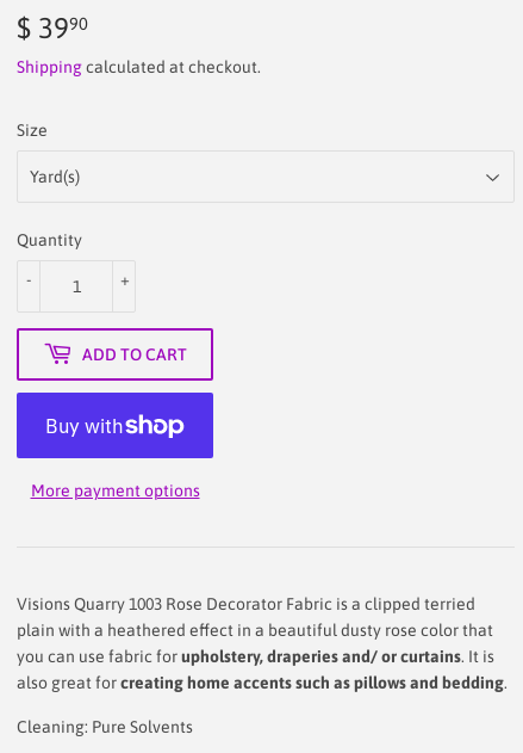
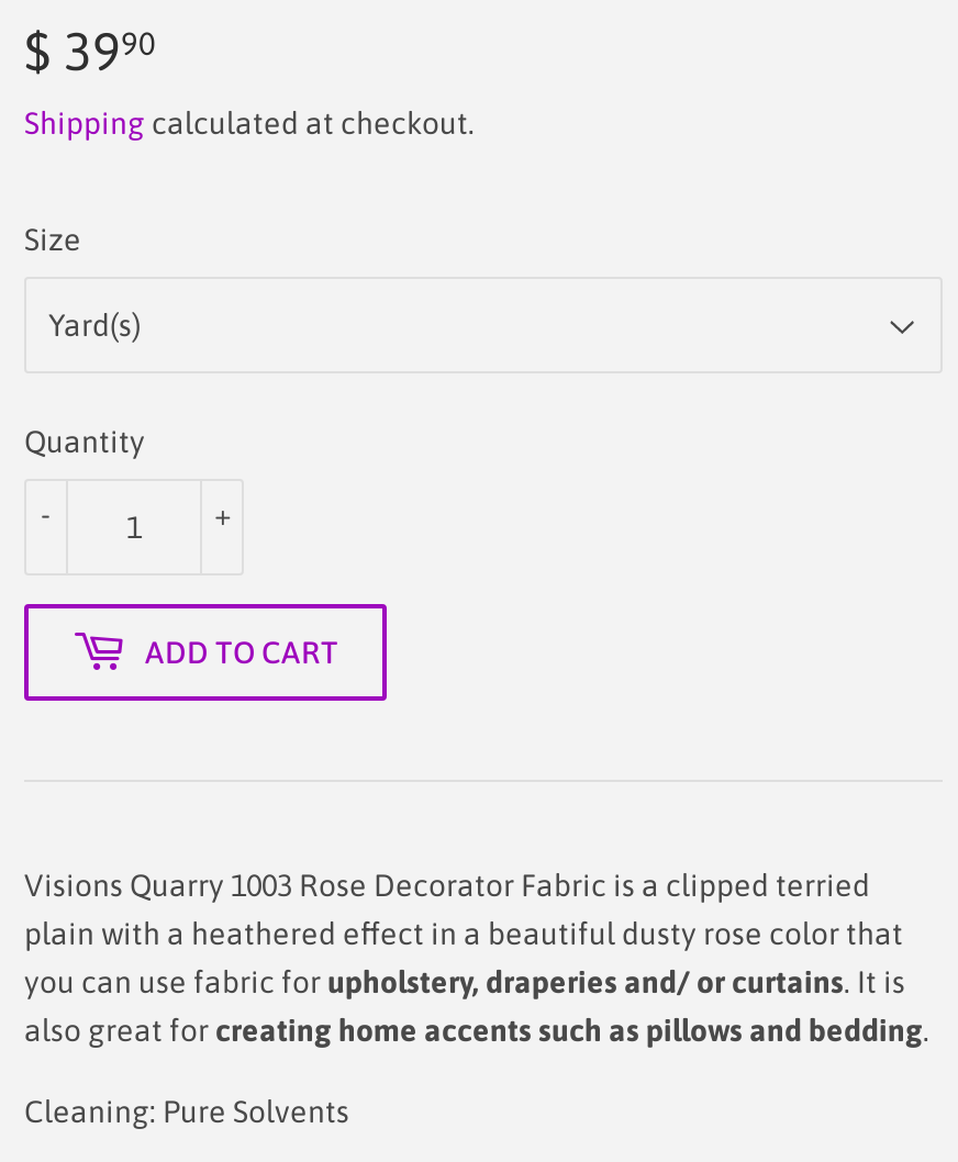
[15,391,214,500] [image] | More payment options -> none

